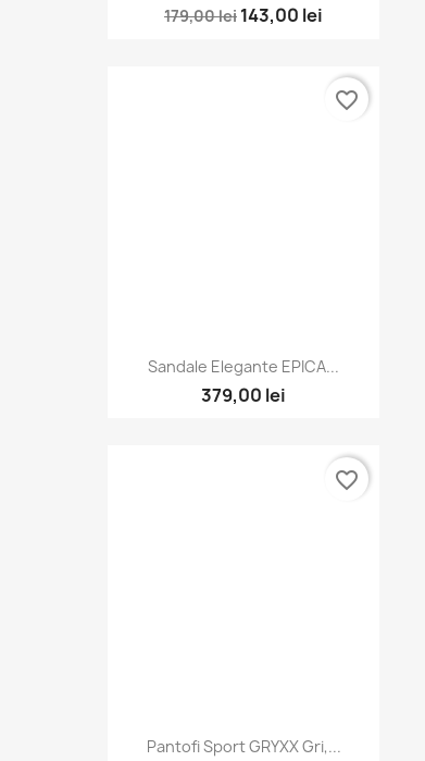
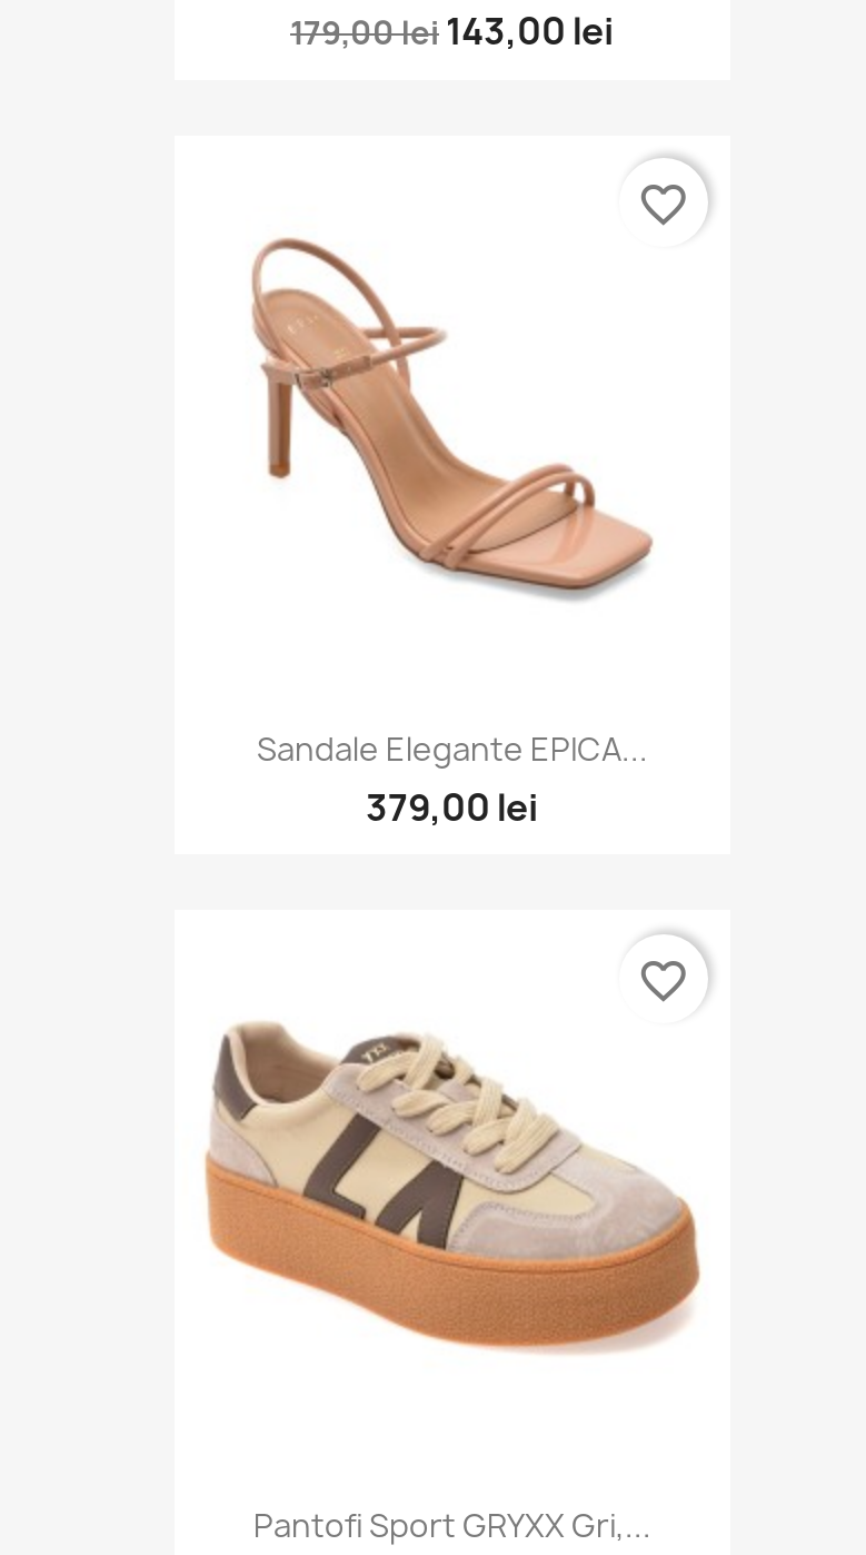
none -> [250,236,655,603] [image]
none -> [203,1019,701,1357] [image]

